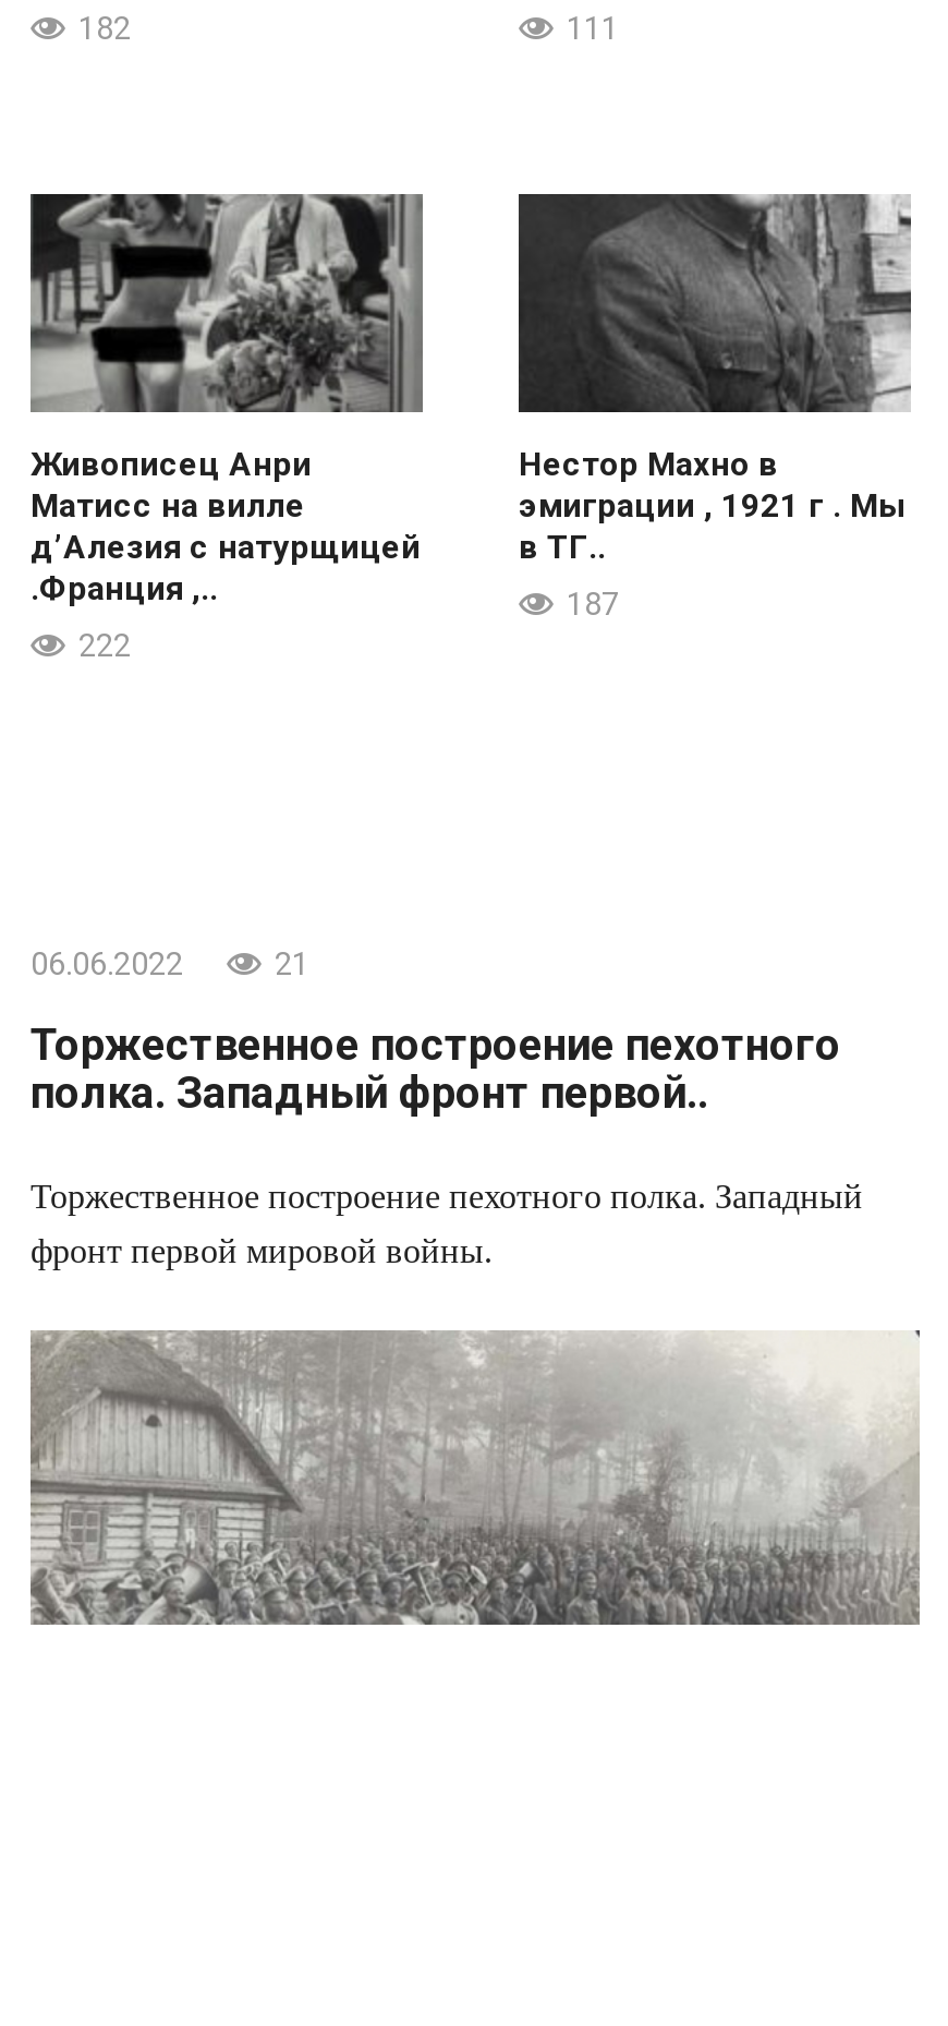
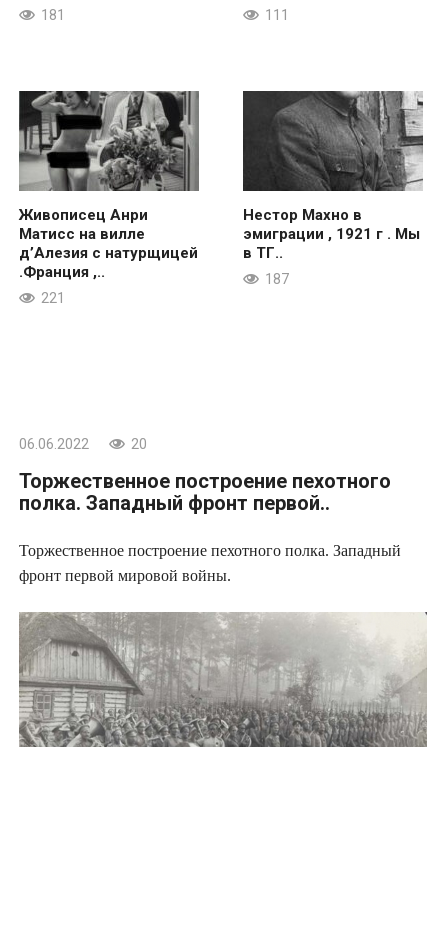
[78,10,131,47] 182 -> [41,7,65,24] 181
[78,627,131,664] 222 -> [41,290,65,307] 221
[275,946,309,983] 21 -> [131,436,147,453] 20

